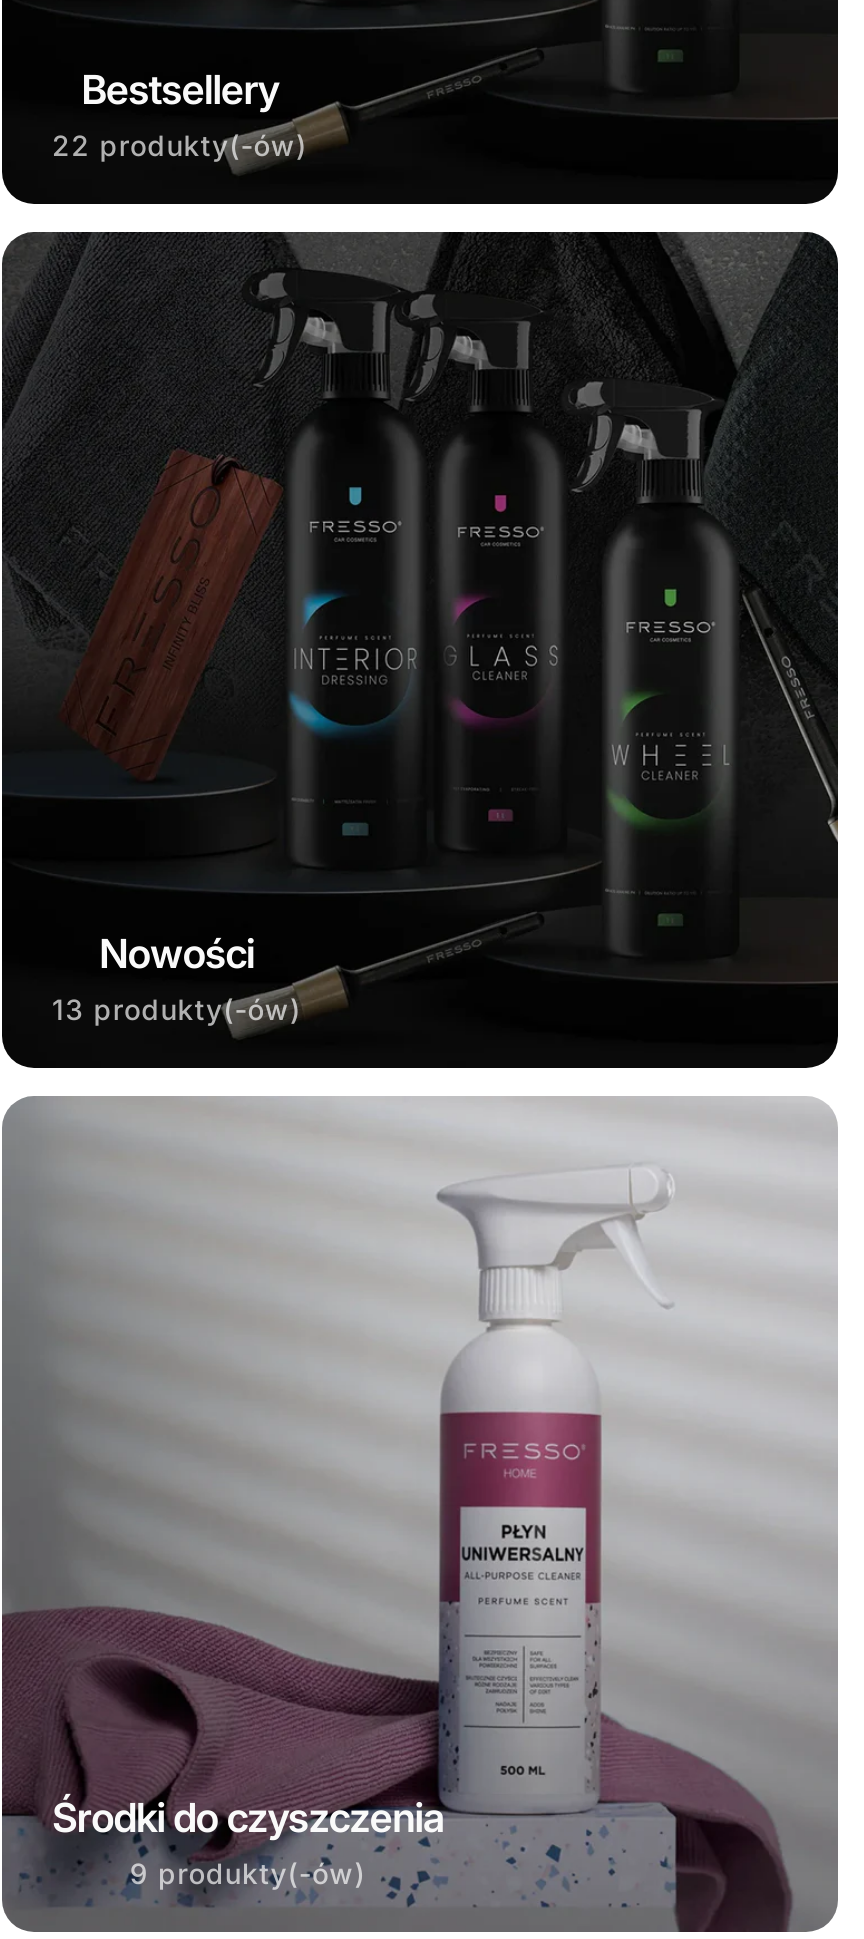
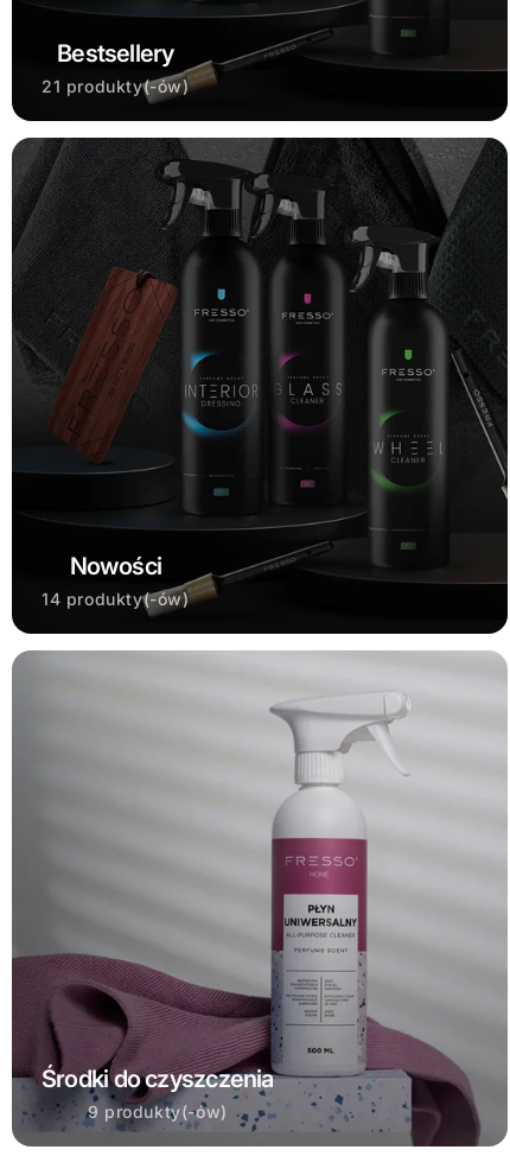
[52,128,307,162] 22 produkty(-ów) -> [42,76,189,96] 21 produkty(-ów)
[52,992,301,1026] 13 produkty(-ów) -> [42,589,189,609] 14 produkty(-ów)

